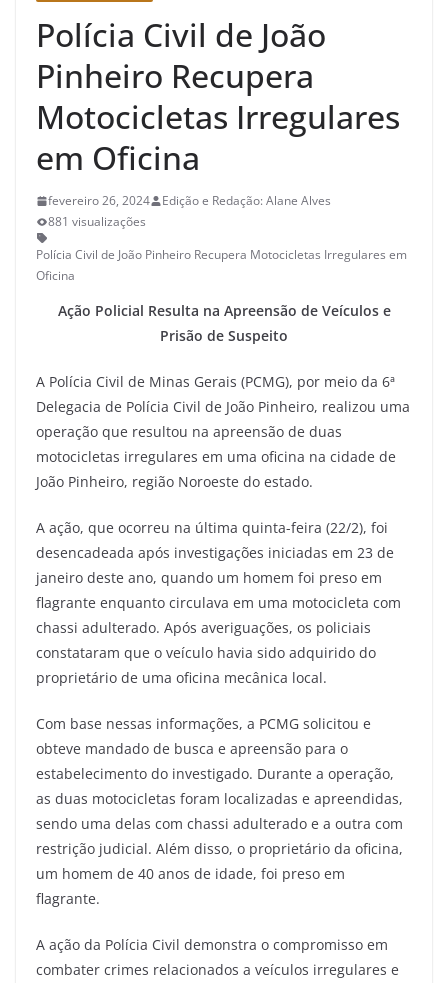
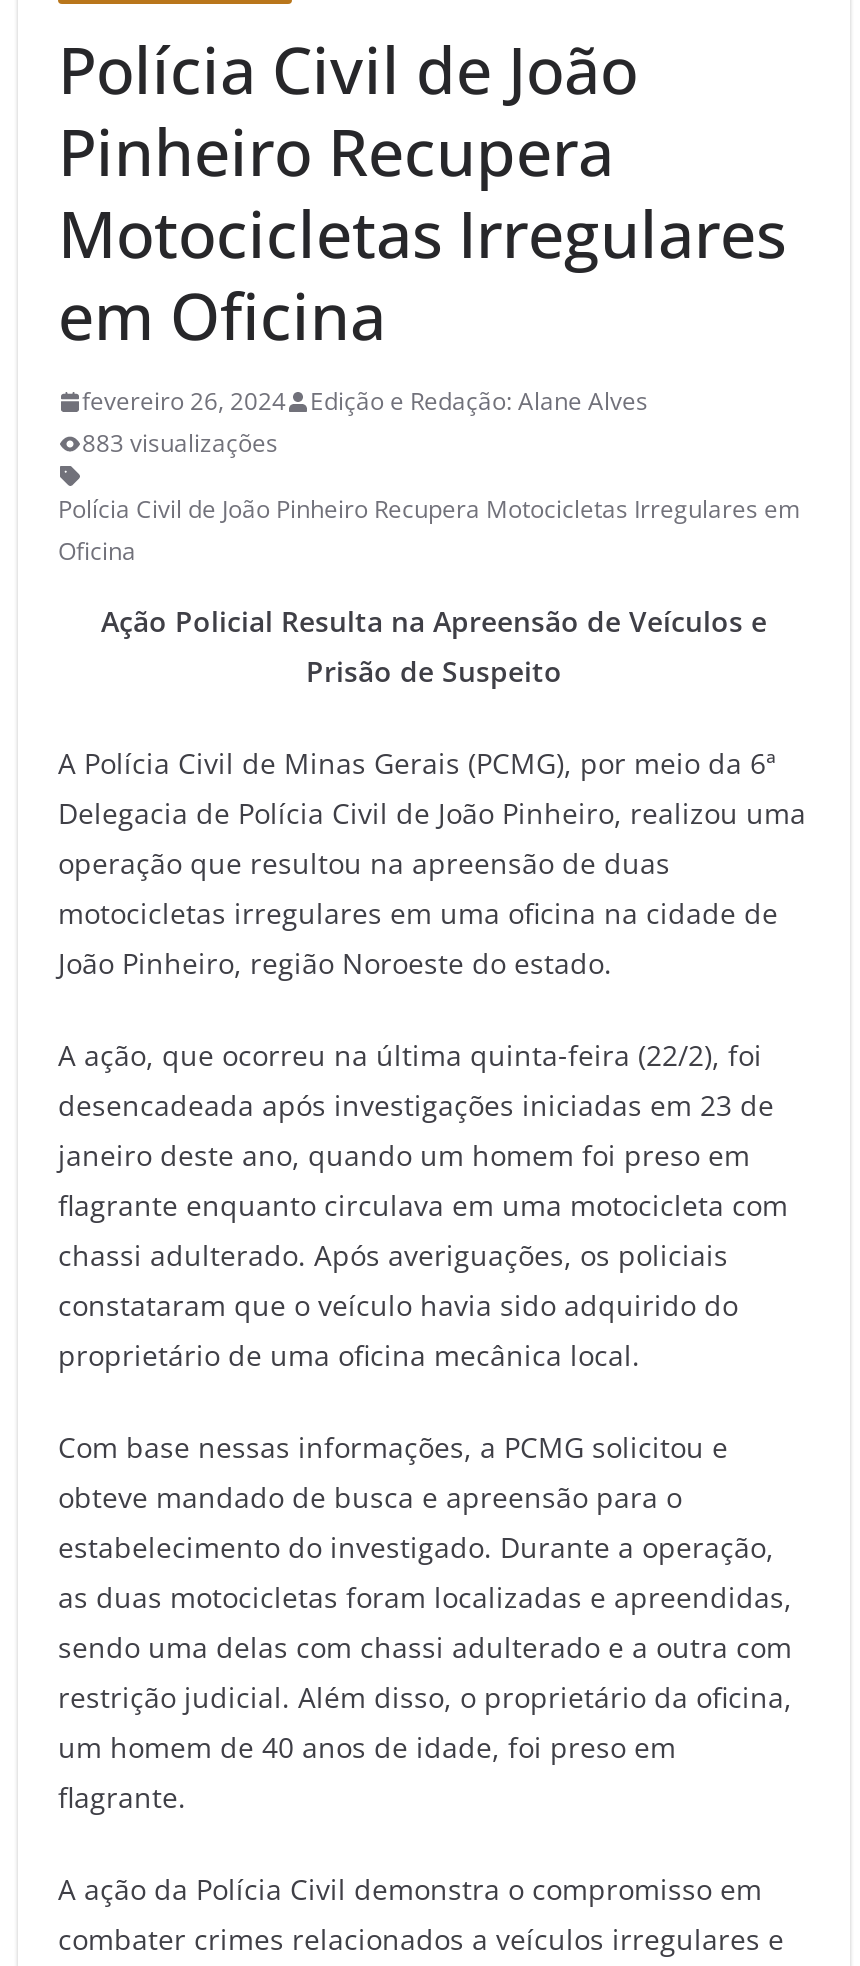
[48,213,146,230] 881 visualizações -> [82,427,278,461] 883 visualizações

